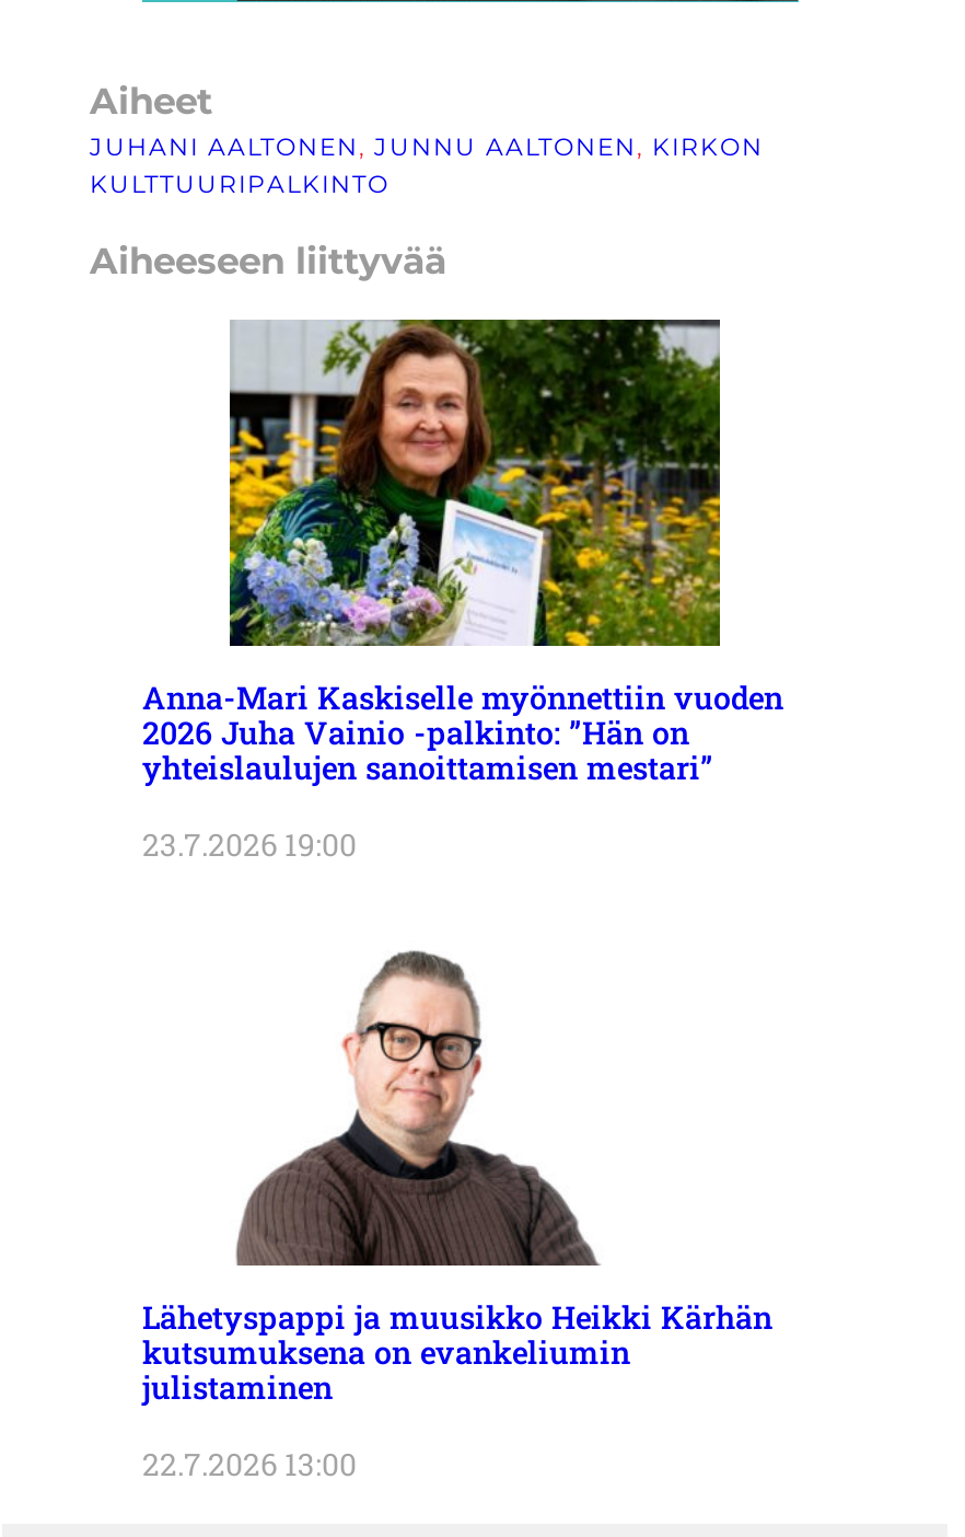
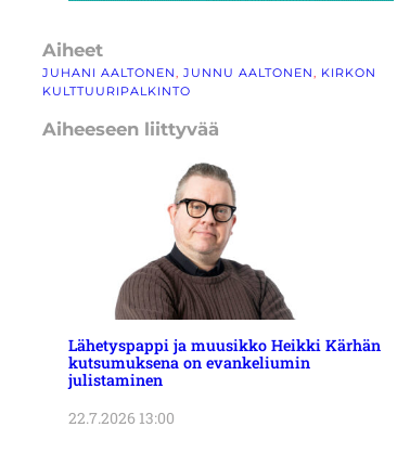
[142,317,783,864] [image] | Anna-Mari Kaskiselle myönnettiin vuoden | 2026 Juha Vainio -palkinto: ”Hän on | yhteislaulujen sanoittamisen mestari” | 23.7.2026 19:00 -> none

